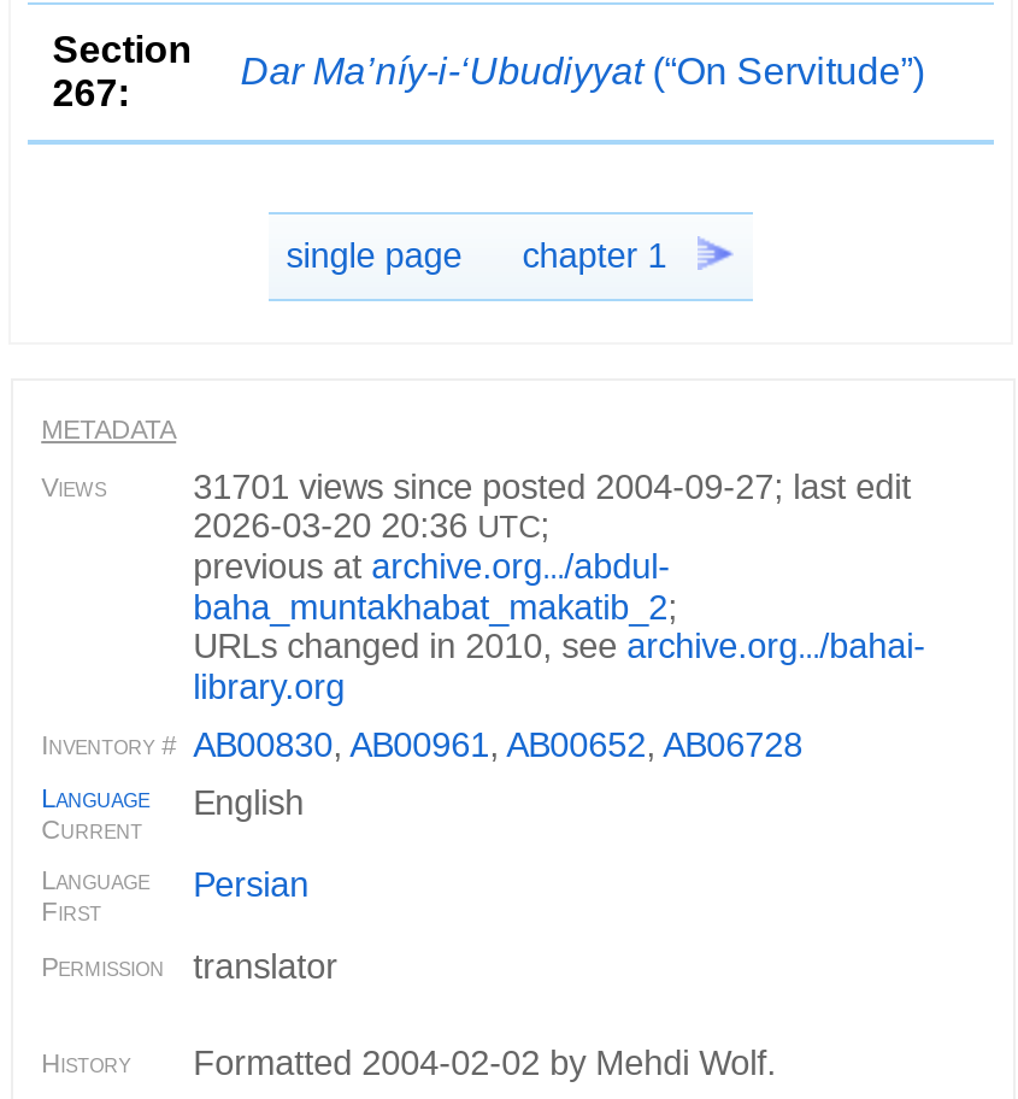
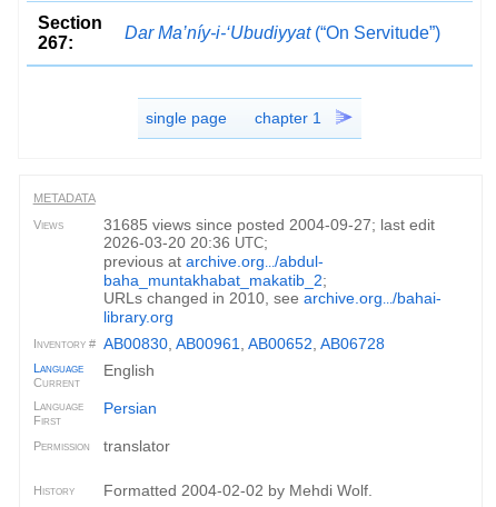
[193,468,911,507] 31701 views since posted 2004-09-27; last edit -> [103,216,434,234] 31685 views since posted 2004-09-27; last edit

